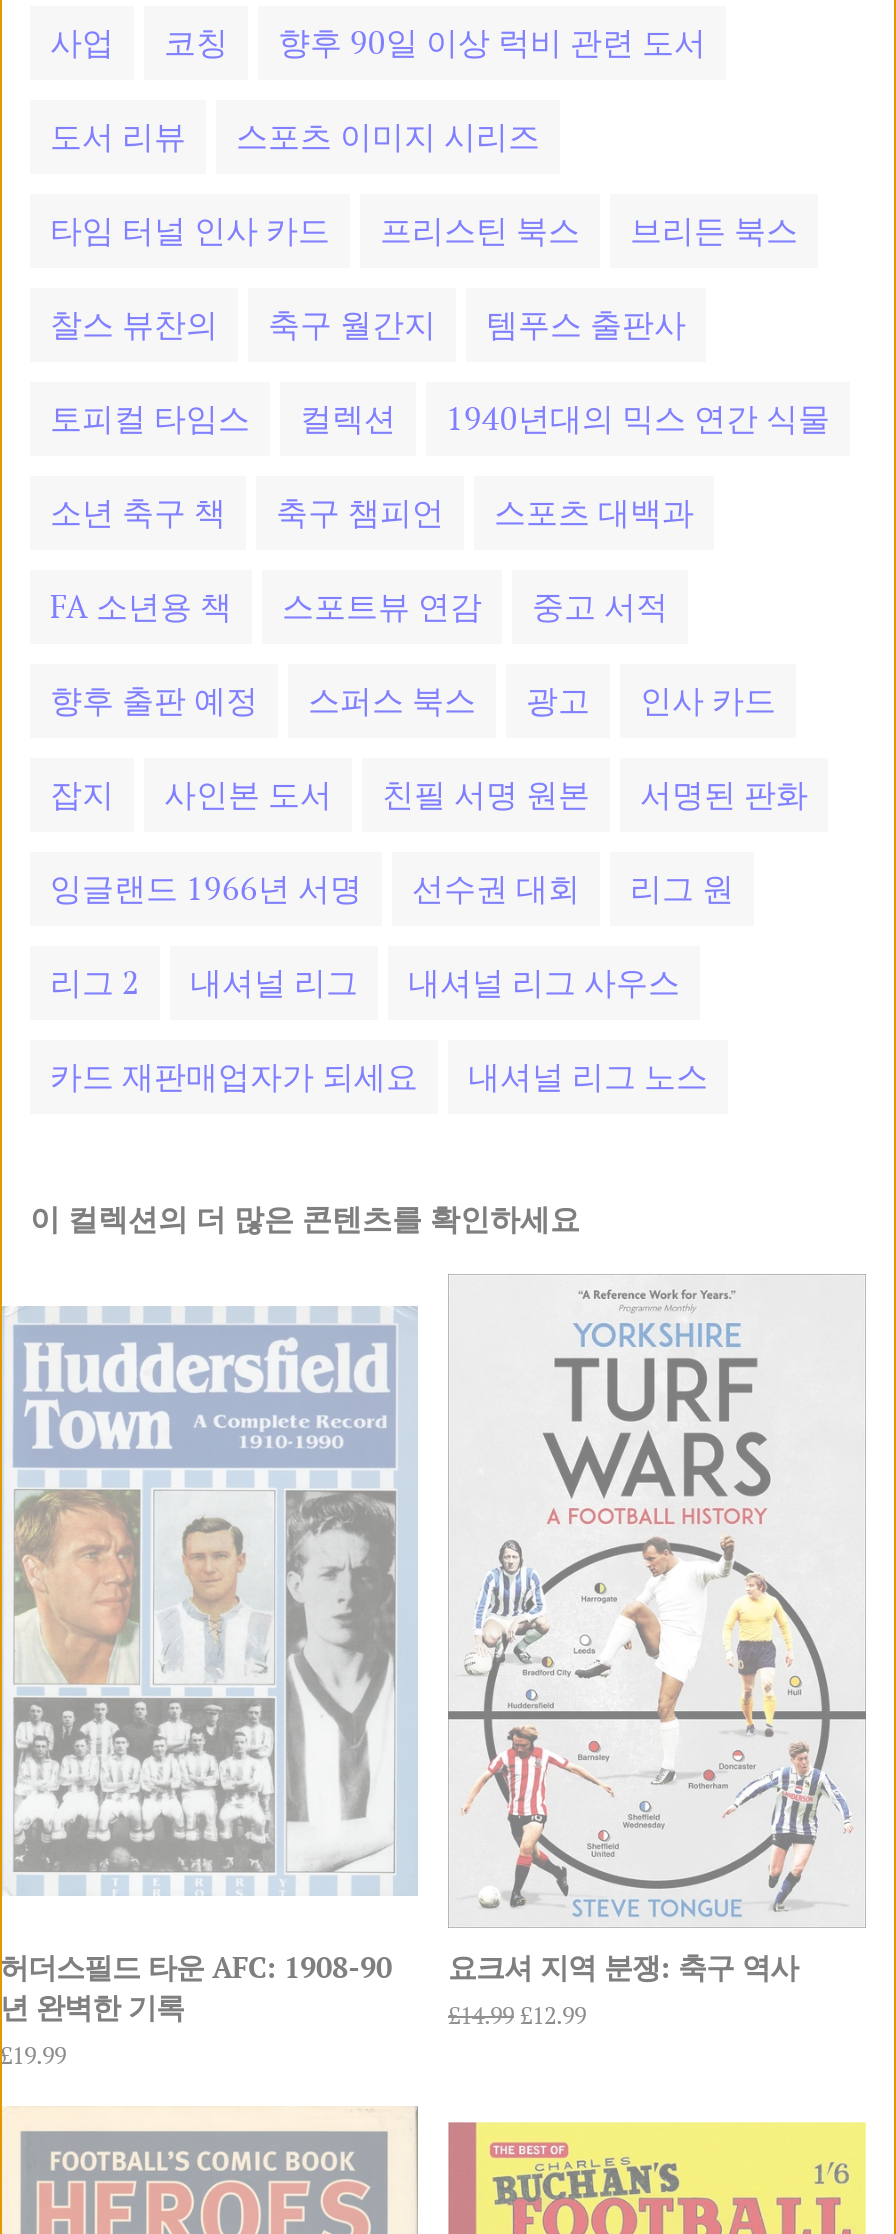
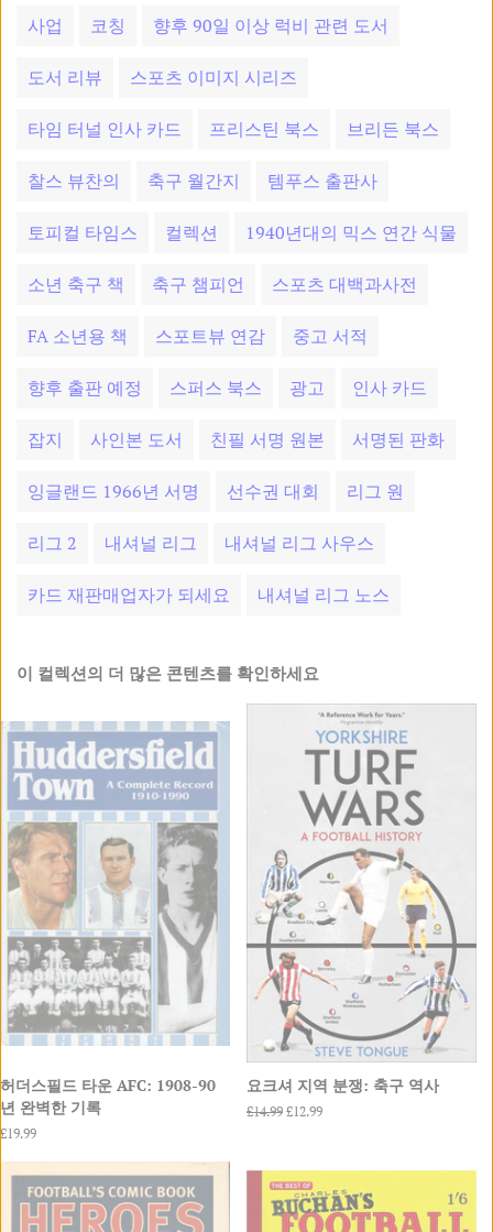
[494,489,694,533] 스포츠 대백과 -> [272,272,417,296] 스포츠 대백과사전

